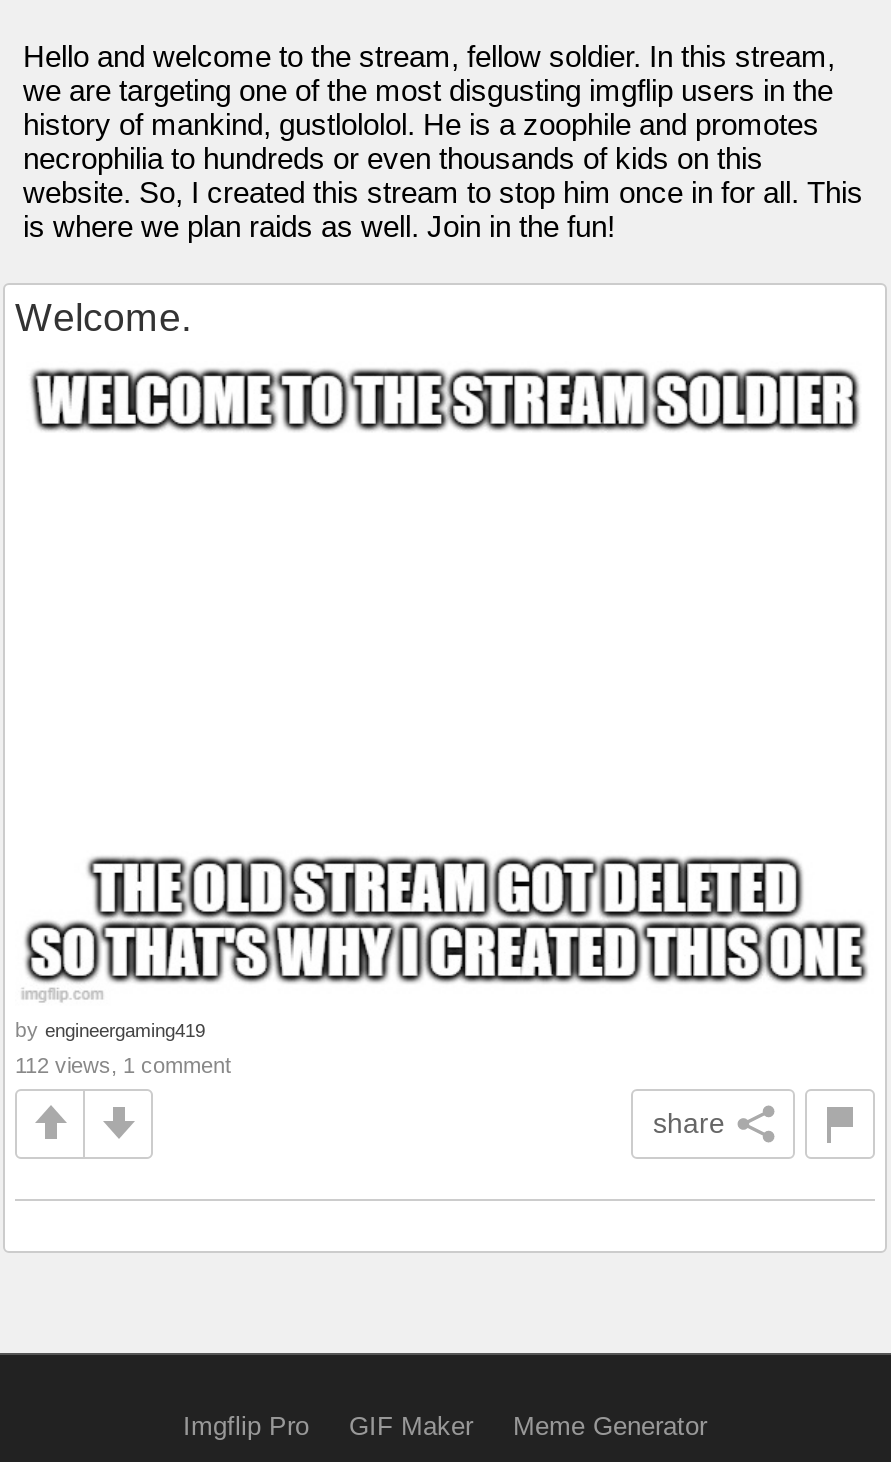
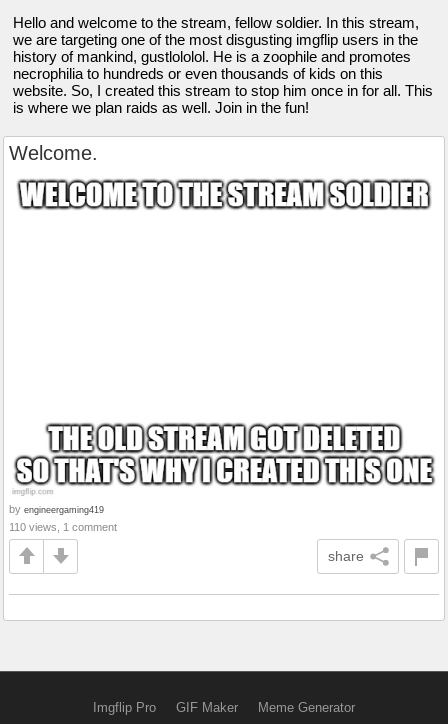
[15,1052,231,1076] 112 views, 1 comment -> [9,520,117,532] 110 views, 1 comment

